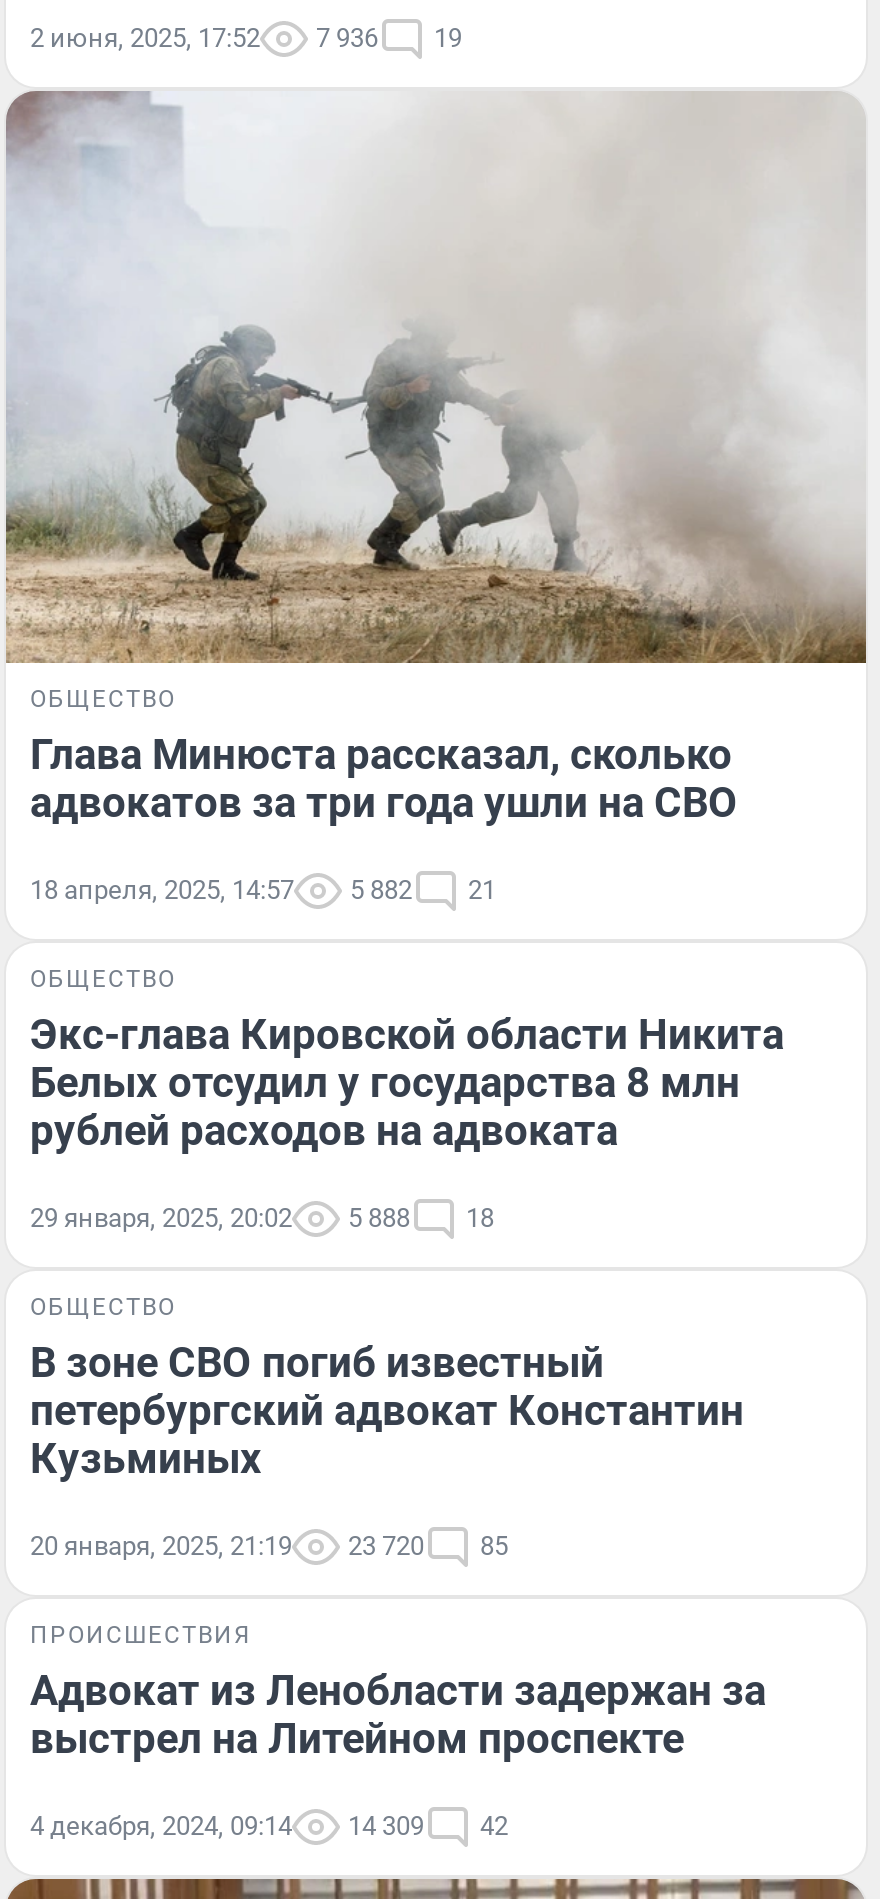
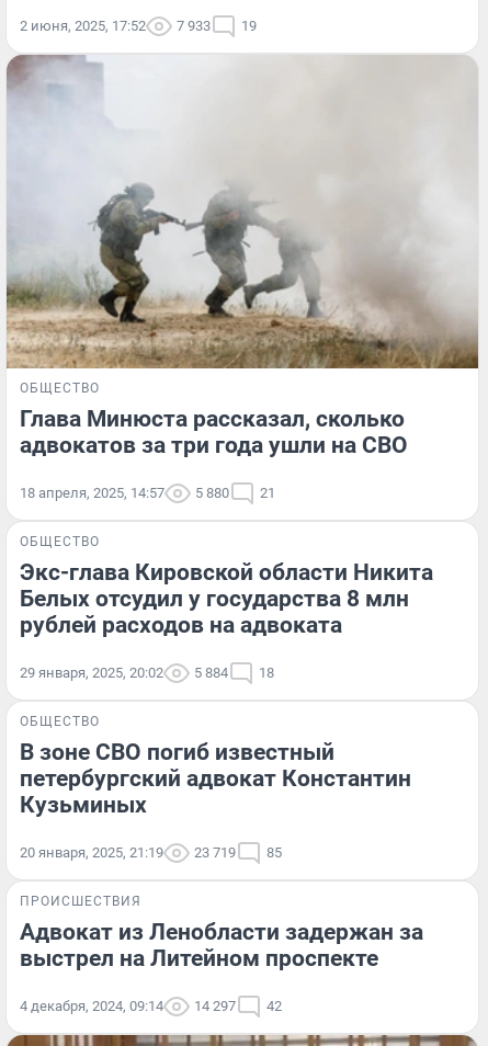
[30,22,462,52] 2 июня, 2025, 17:52 7 936 19 -> [20,17,257,34] 2 июня, 2025, 17:52 7 933 19
[30,875,496,905] 18 апреля, 2025, 14:57 5 882 21 -> [20,485,275,501] 18 апреля, 2025, 14:57 5 880 21
[30,1203,494,1233] 29 января, 2025, 20:02 5 888 18 -> [20,665,274,681] 29 января, 2025, 20:02 5 884 18
[30,1531,508,1561] 20 января, 2025, 21:19 23 720 85 -> [20,844,282,861] 20 января, 2025, 21:19 23 719 85
[30,1811,508,1841] 4 декабря, 2024, 09:14 14 309 42 -> [20,998,282,1014] 4 декабря, 2024, 09:14 14 297 42

